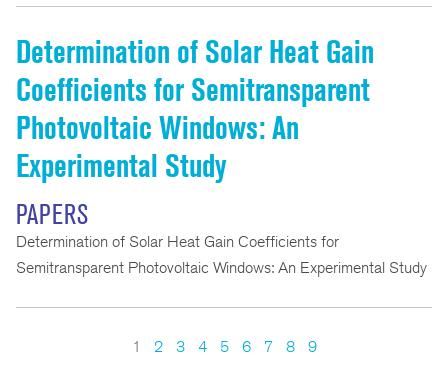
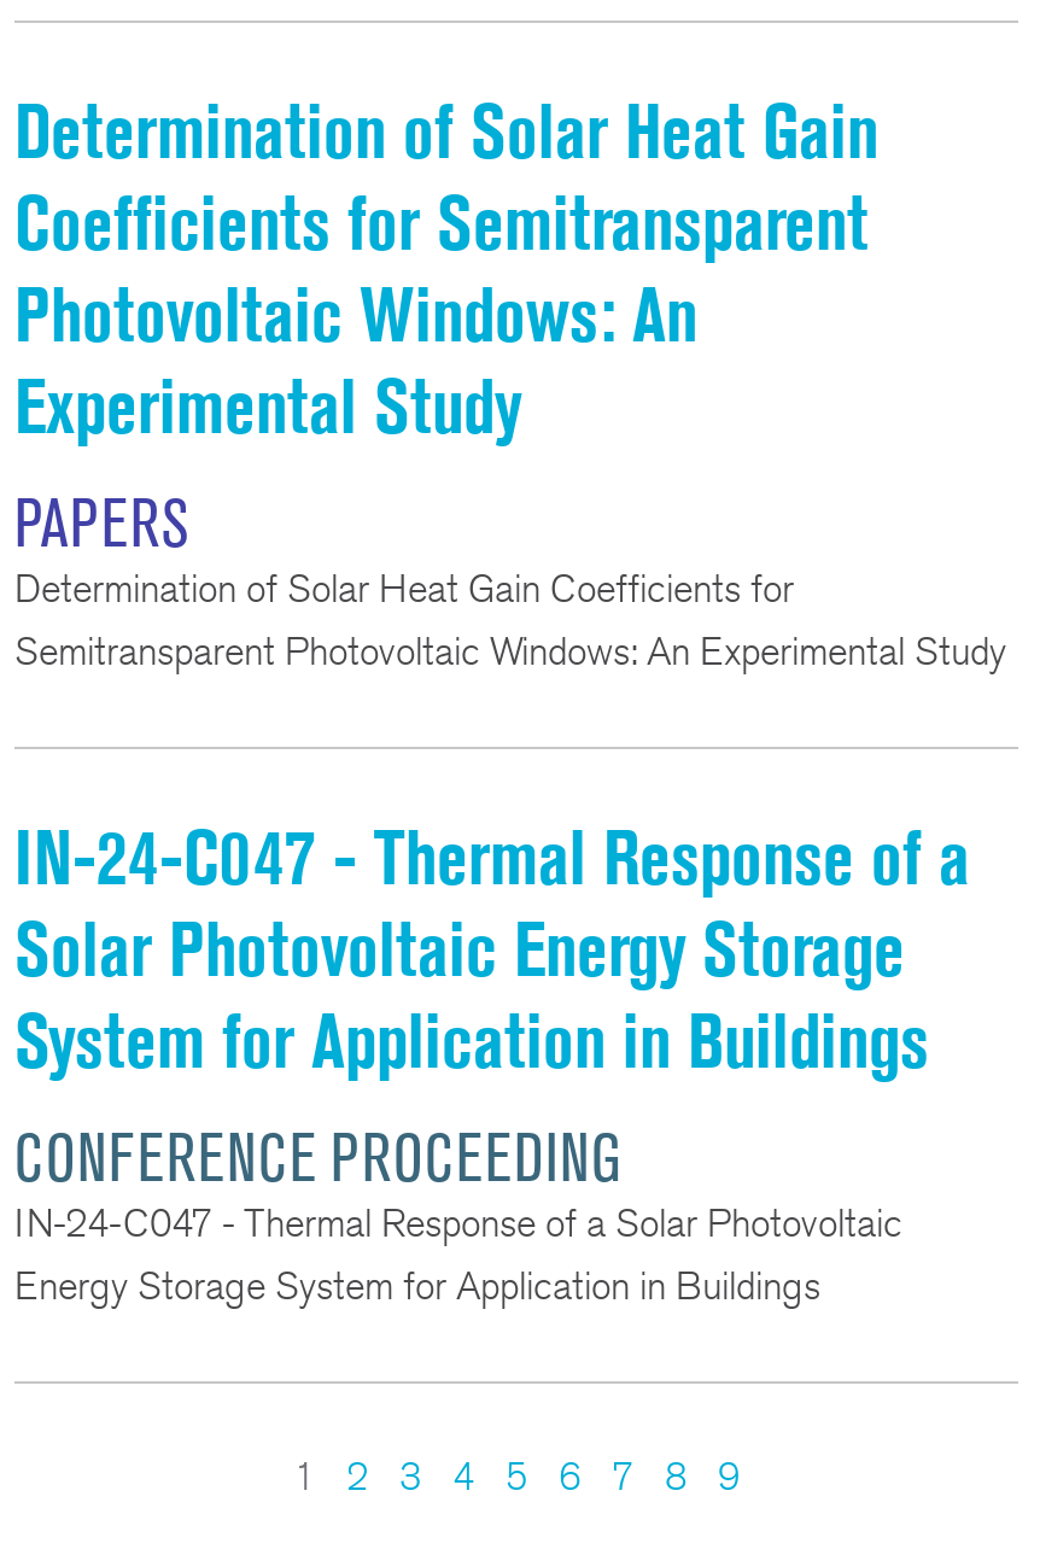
none -> [14,812,970,1309] IN-24-C047 - Thermal Response of a | Solar Photovoltaic Energy Storage | System for Application in Buildings | CONFERENCE PROCEEDING | IN-24-C047 - Thermal Response of a Solar Photovoltaic | Energy Storage System for Application in Buildings

